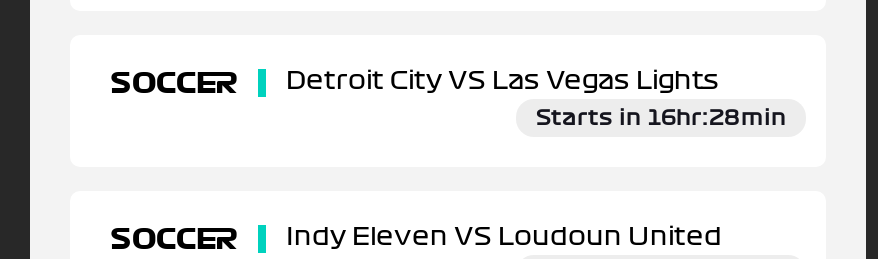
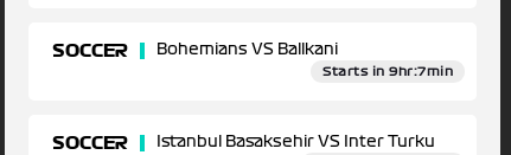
[286,69,718,93] Detroit City VS Las Vegas Lights -> [157,43,338,57] Bohemians VS Ballkani
[536,107,786,129] Starts in 16hr:28min -> [322,65,453,78] Starts in 9hr:7min
[286,225,722,249] Indy Eleven VS Loudoun United -> [157,135,435,149] Istanbul Basaksehir VS Inter Turku

